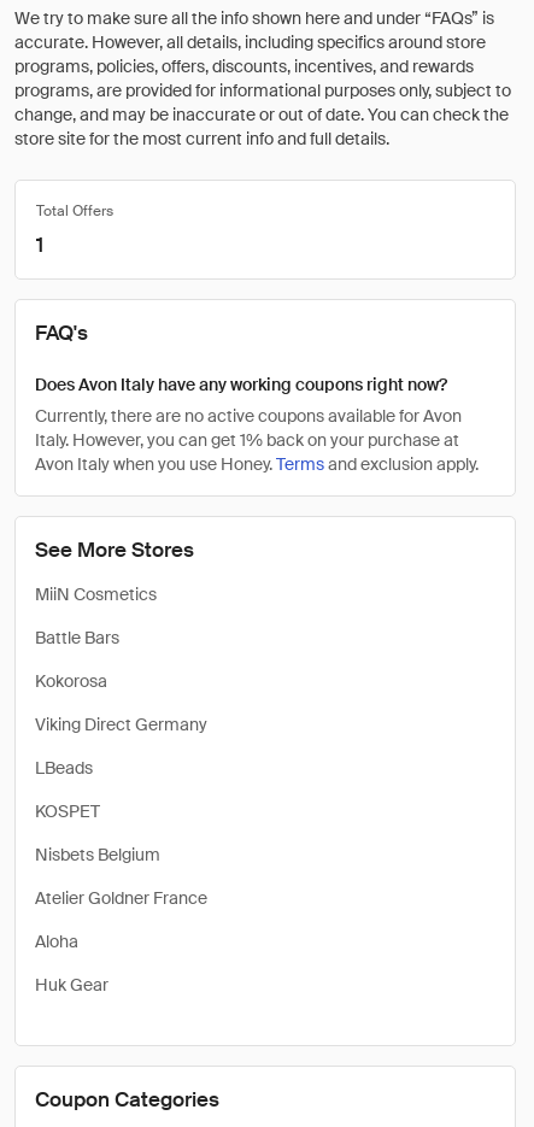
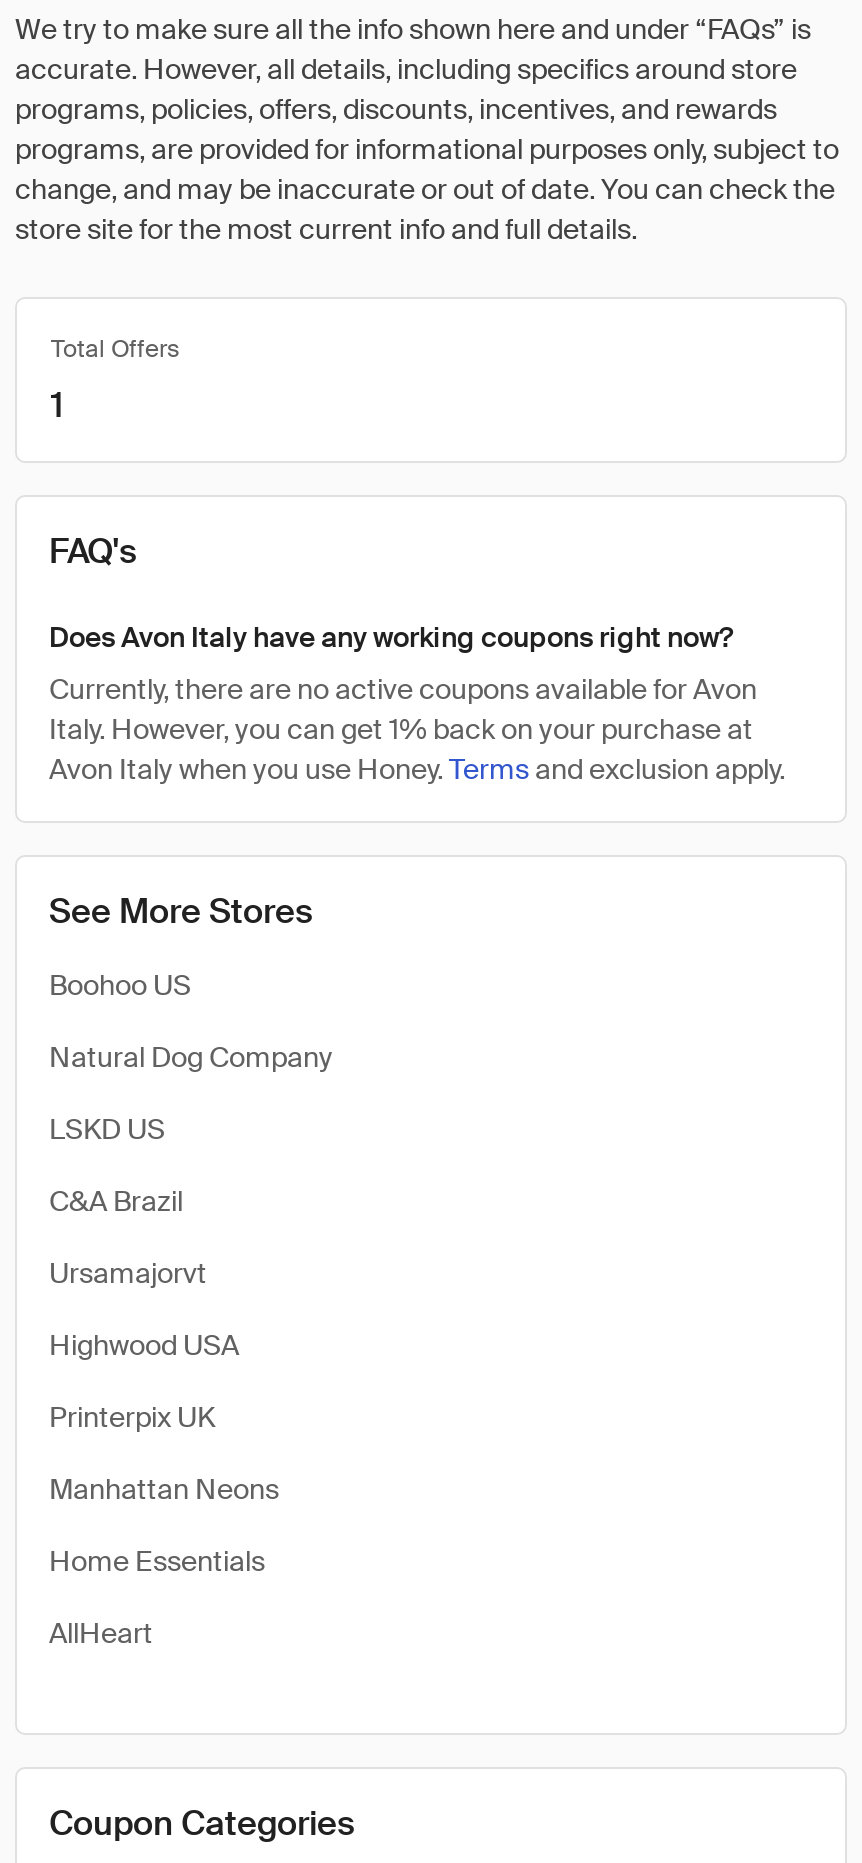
[35,583,157,605] MiiN Cosmetics -> [49,967,191,1003] Boohoo US
[35,627,119,648] Battle Bars -> [49,1039,333,1075] Natural Dog Company
[35,670,107,692] Kokorosa -> [49,1111,165,1147] LSKD US
[35,714,207,735] Viking Direct Germany -> [49,1183,183,1219] C&A Brazil
[35,757,93,779] LBeads -> [49,1255,207,1291] Ursamajorvt
[35,800,100,822] KOSPET -> [49,1327,239,1363] Highwood USA
[35,844,160,865] Nisbets Belgium -> [49,1399,215,1435] Printerpix UK
[35,887,207,909] Atelier Goldner France -> [49,1471,279,1507] Manhattan Neons
[35,931,78,952] Aloha -> [49,1543,265,1579] Home Essentials
[35,974,108,996] Huk Gear -> [49,1615,153,1651] AllHeart

